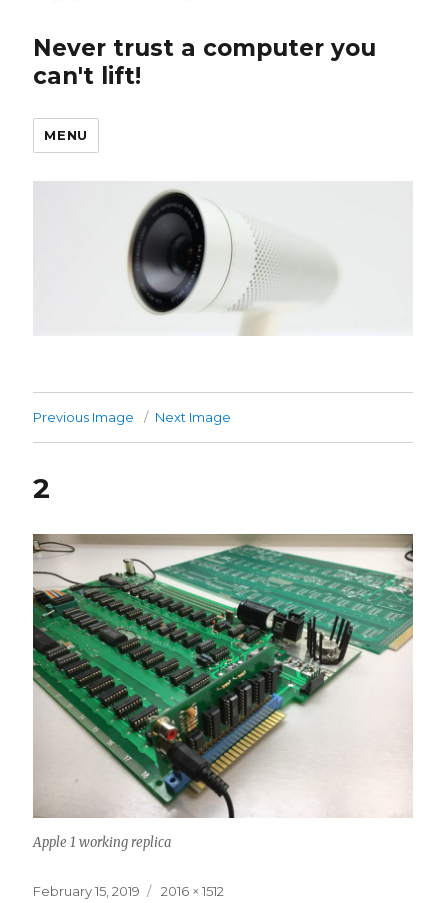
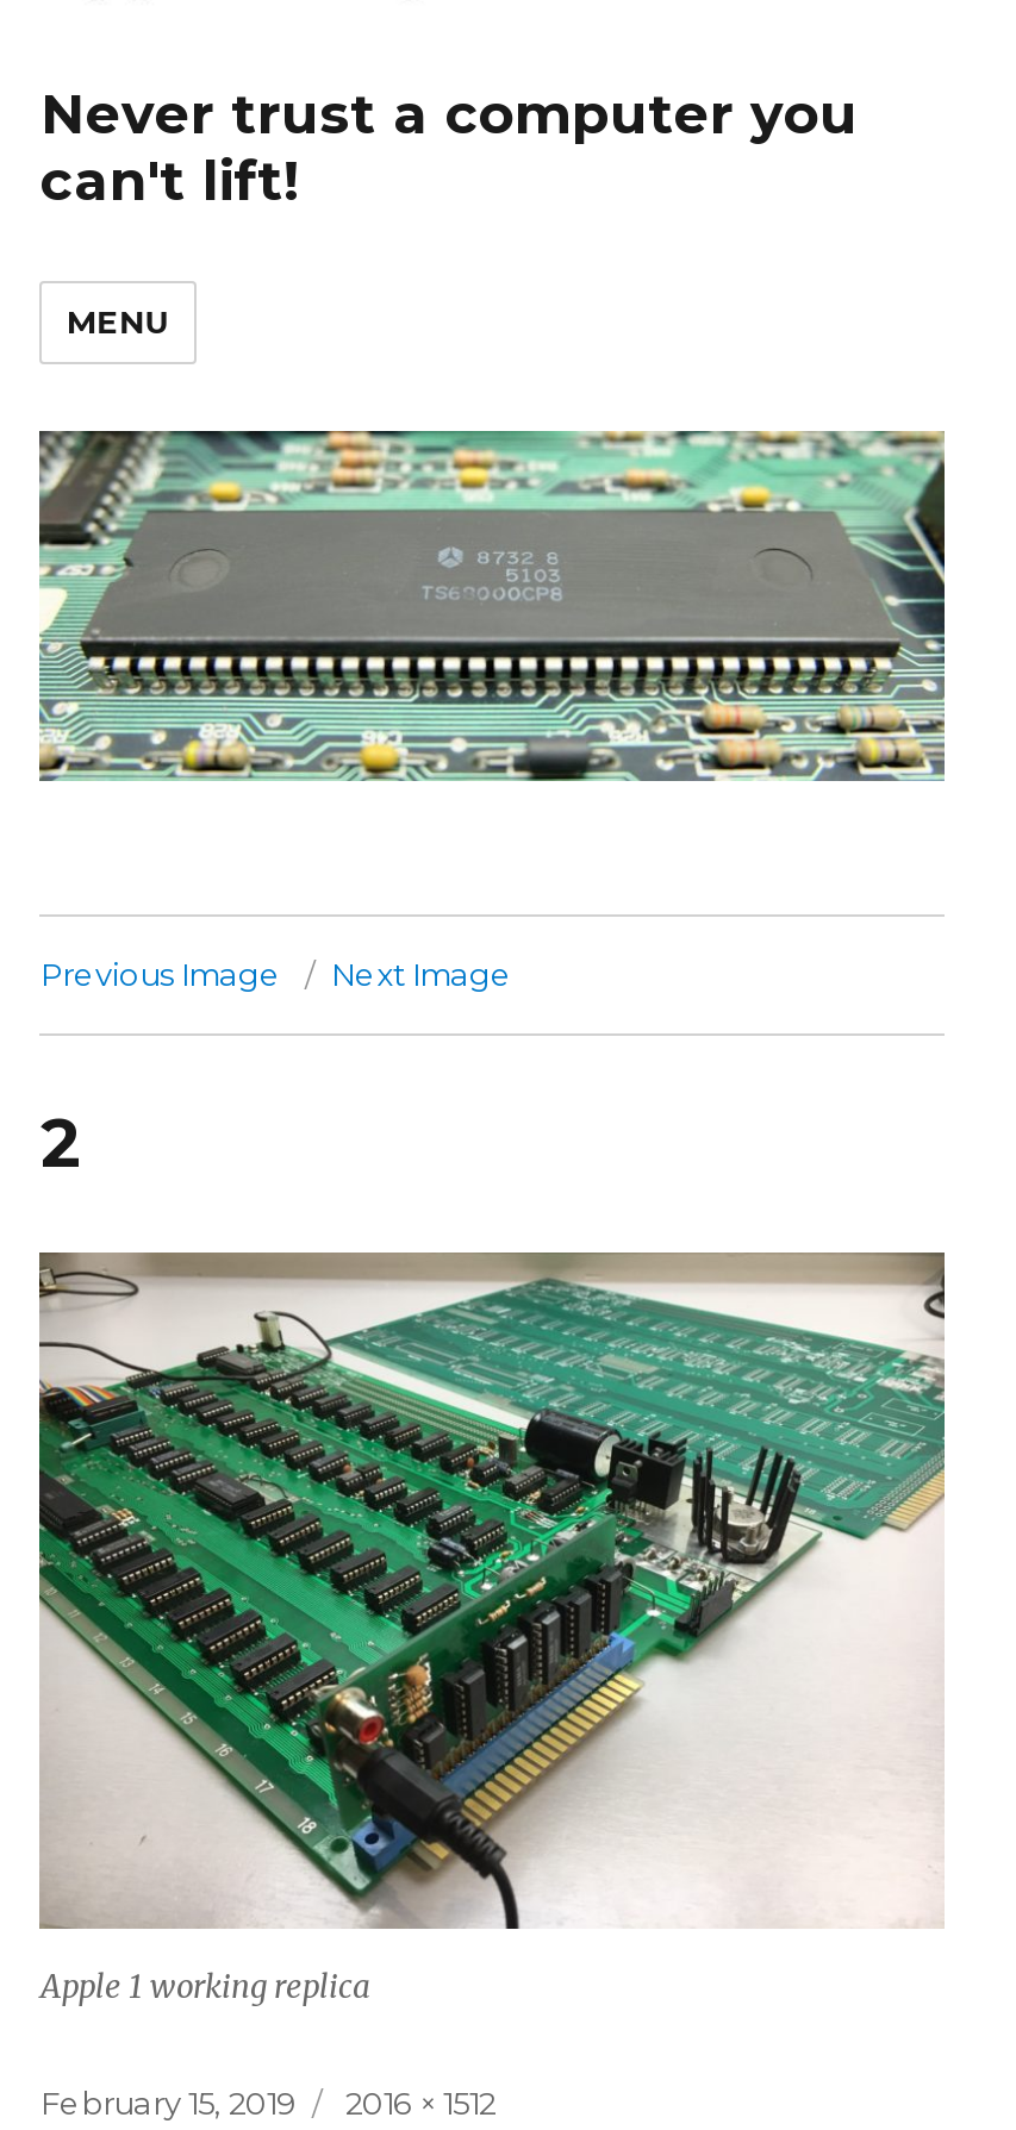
[33,183,413,335] [image] -> [37,429,947,781] [image]

